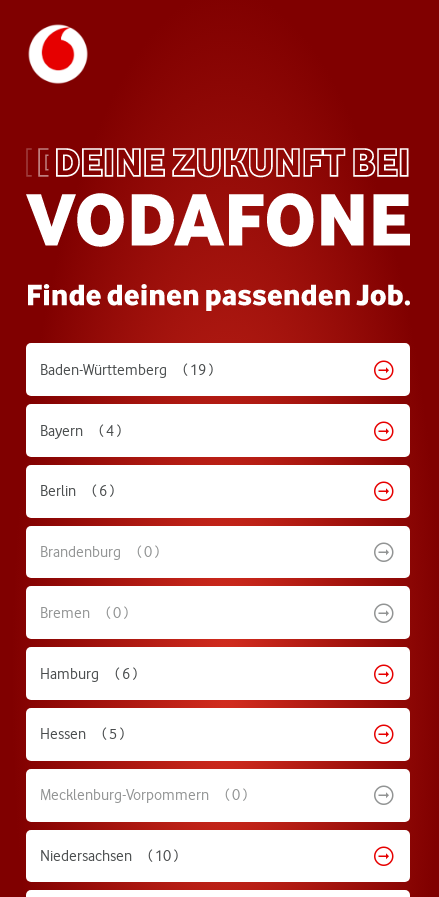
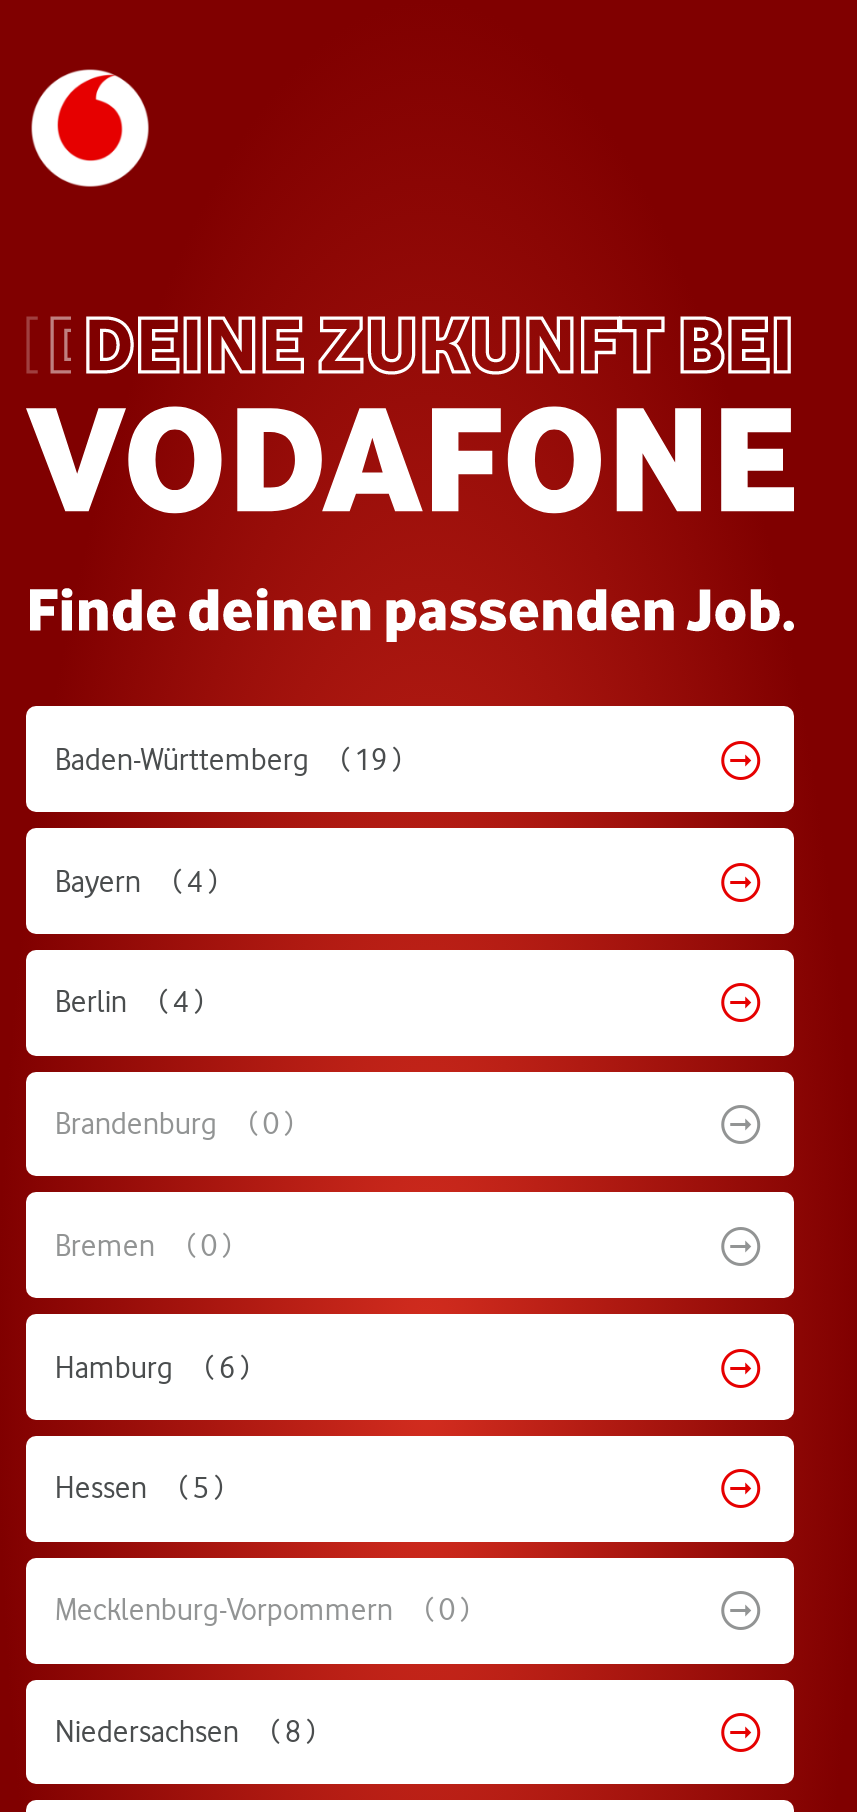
[40,482,114,500] Berlin ( 6 ) -> [55,985,203,1021] Berlin ( 4 )
[40,847,178,865] Niedersachsen ( 10 ) -> [55,1714,315,1750] Niedersachsen ( 8 )

